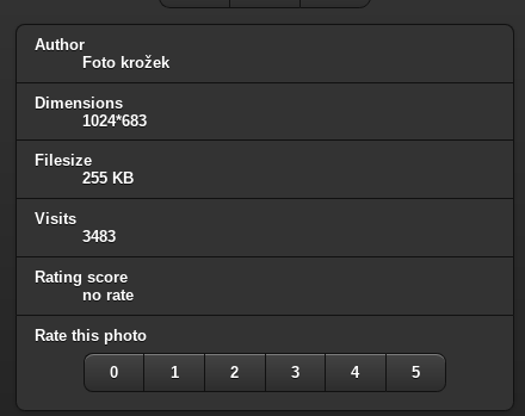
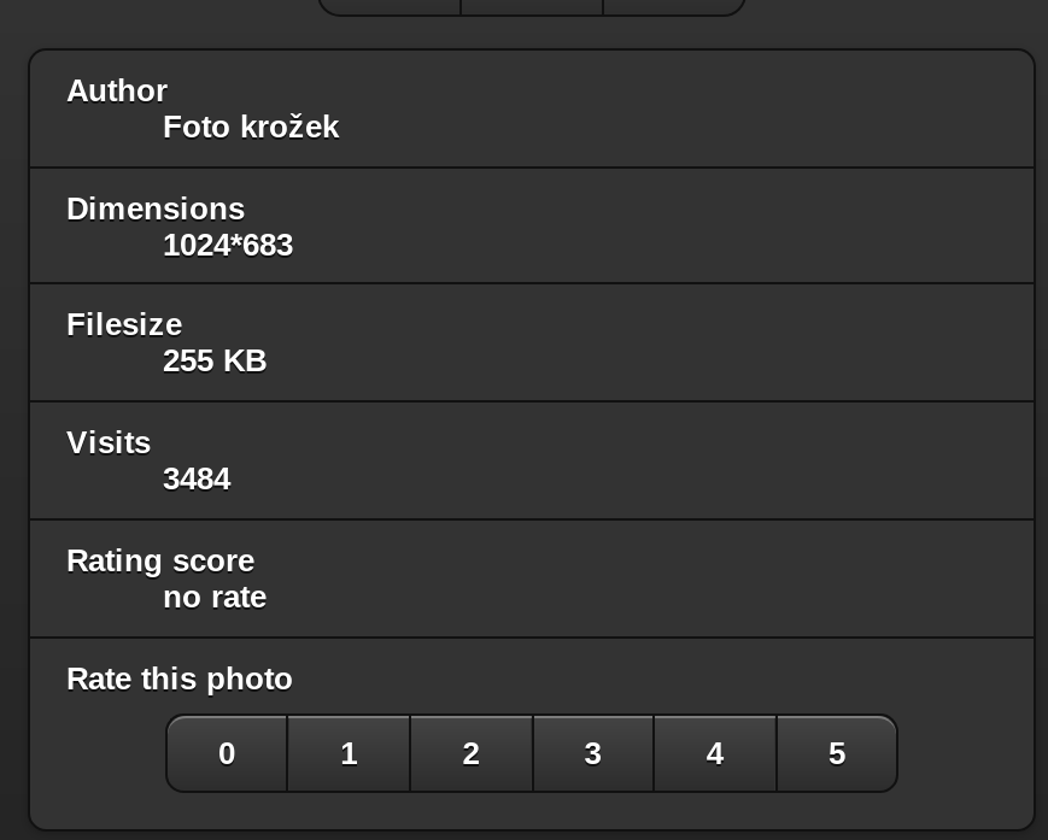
[82,228,116,246] 3483 -> [163,461,230,497] 3484

